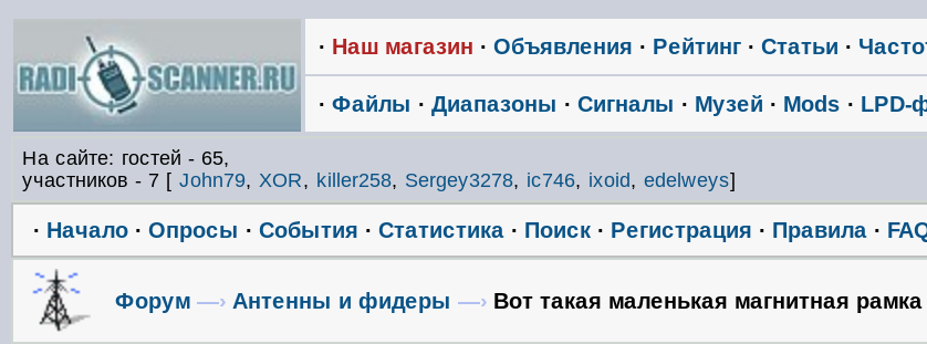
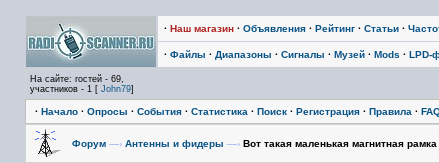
[22,147,737,191] На сайте: гостей - 65, | участников - 7 [John79, XOR, killer258, Sergey3278, ic746, ixoid, edelweys] -> [30,74,134,94] На сайте: гостей - 69, | участников - 1 [John79]

